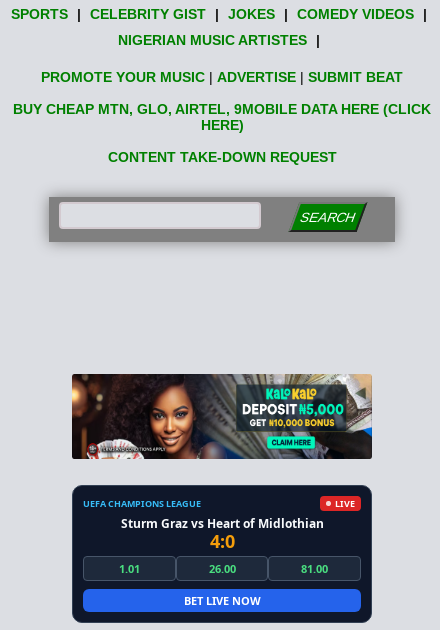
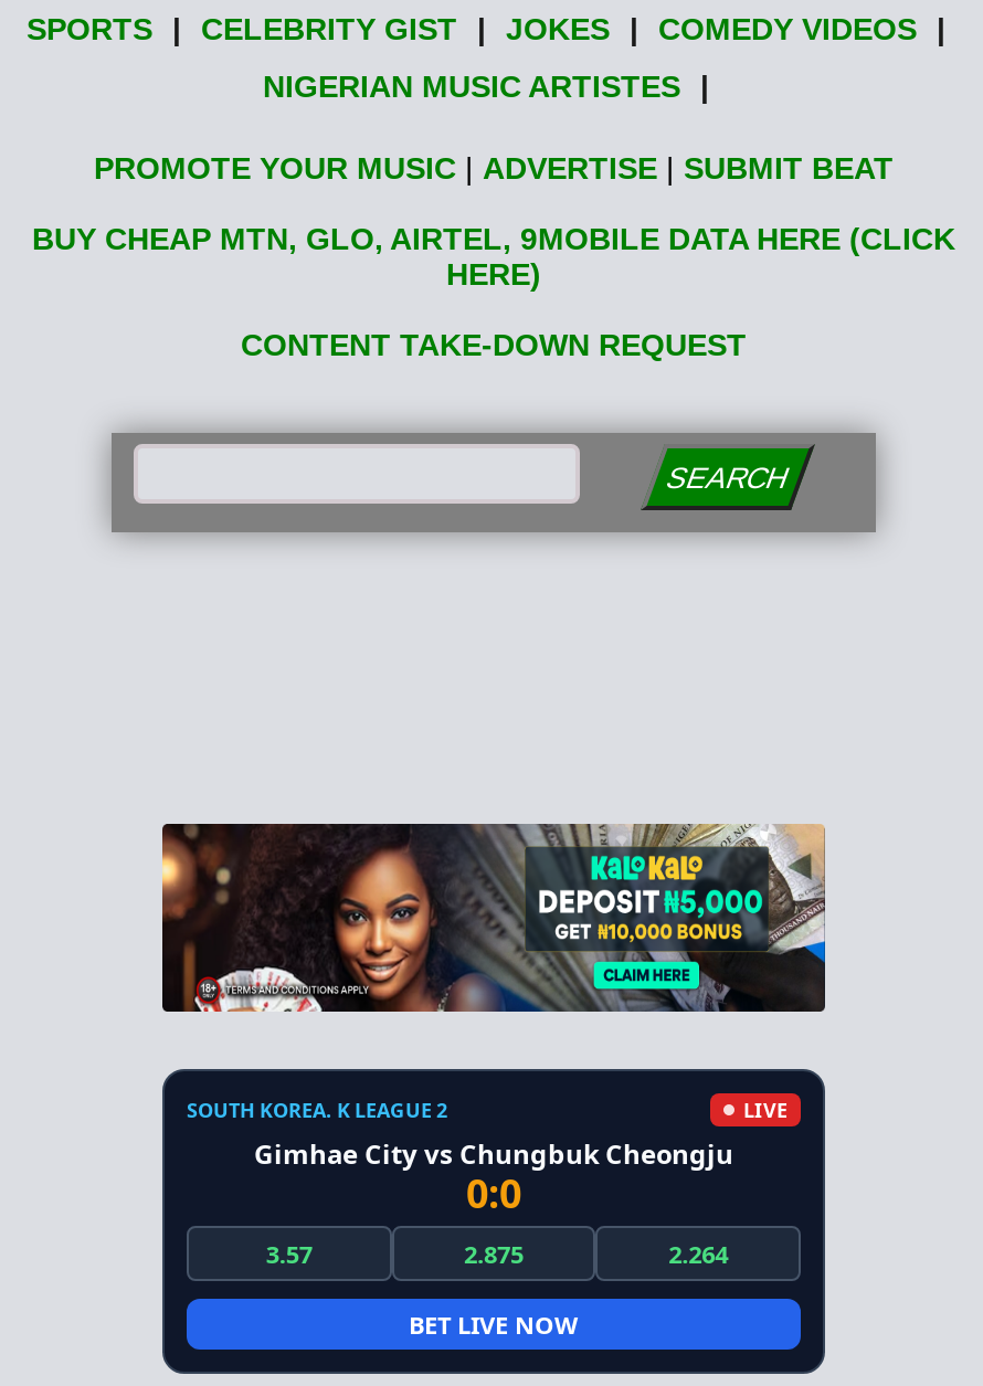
[83,497,201,510] UEFA CHAMPIONS LEAGUE -> [187,1096,447,1124] SOUTH KOREA. K LEAGUE 2
[119,515,328,576] Sturm Graz vs Heart of Midlothian | 4:0 | 1.01 | 26.00 | 81.00 -> [254,1135,733,1270] Gimhae City vs Chungbuk Cheongju | 0:0 | 3.57 | 2.875 | 2.264

